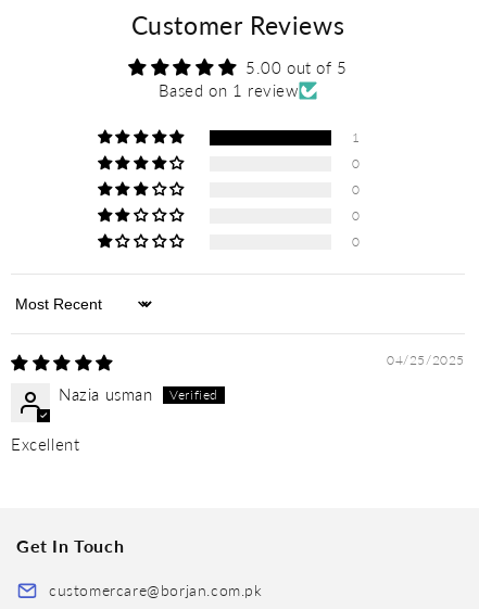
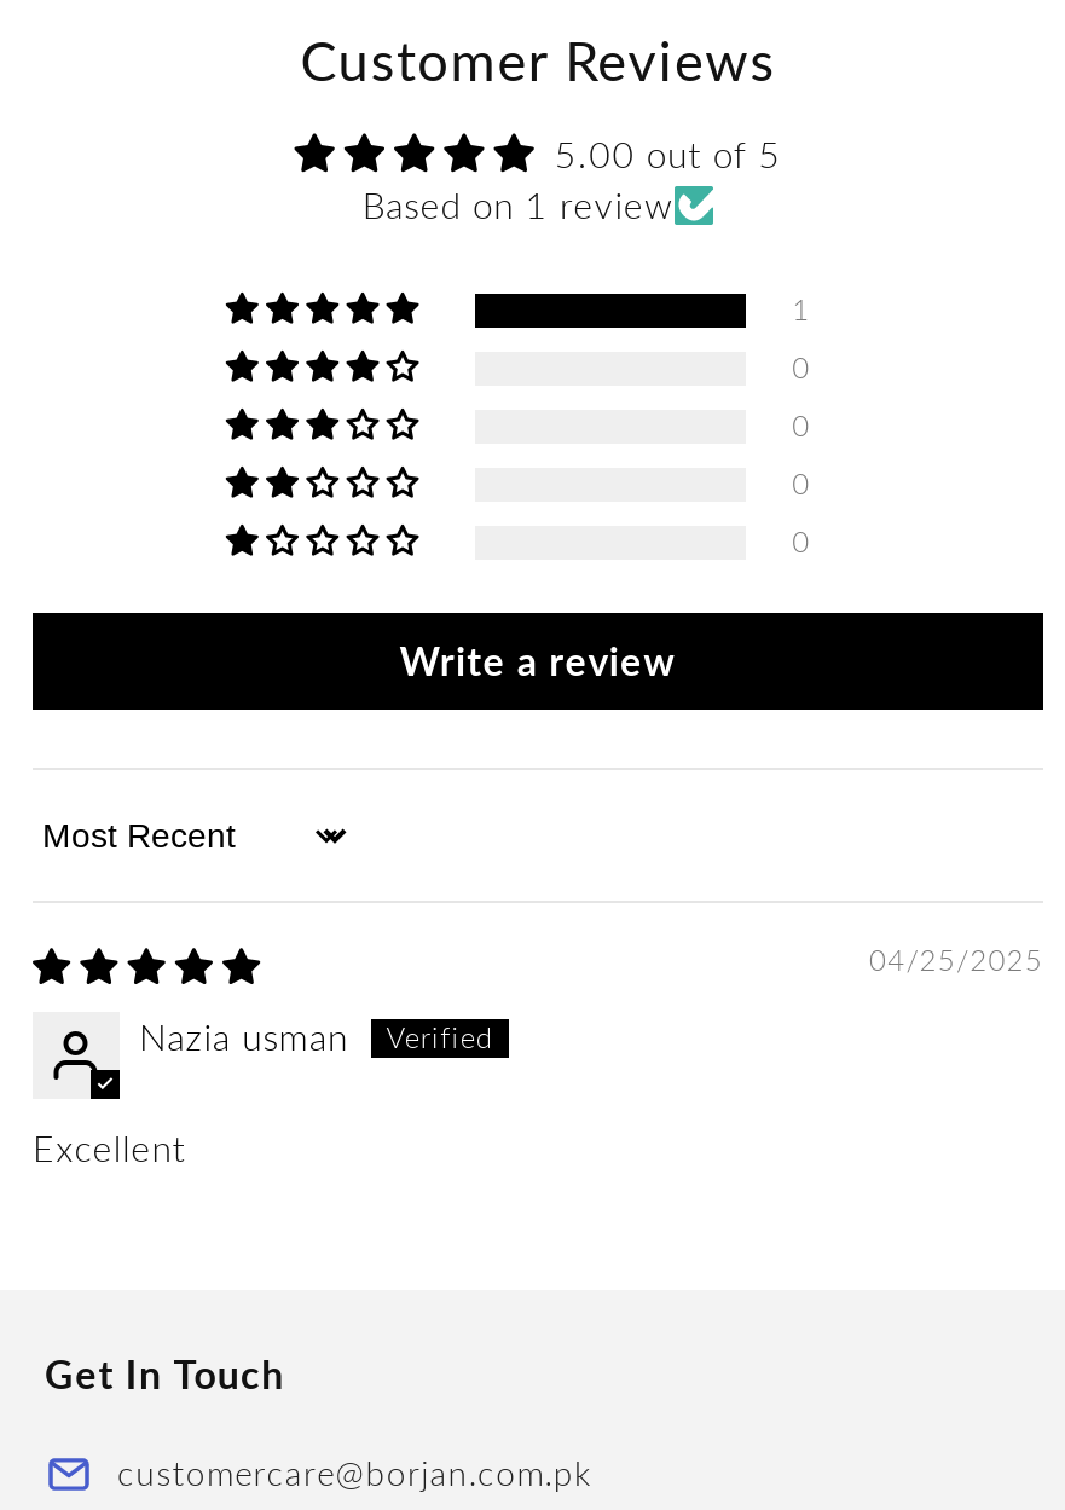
none -> [400,638,676,684] Write a review

